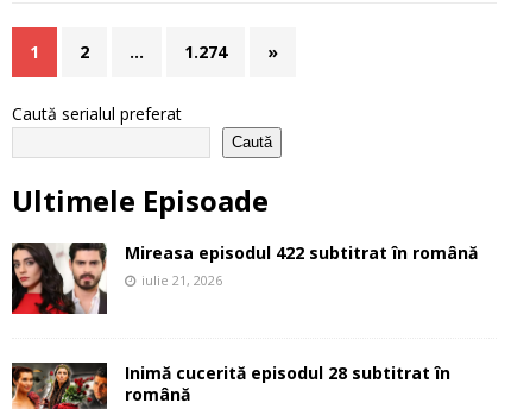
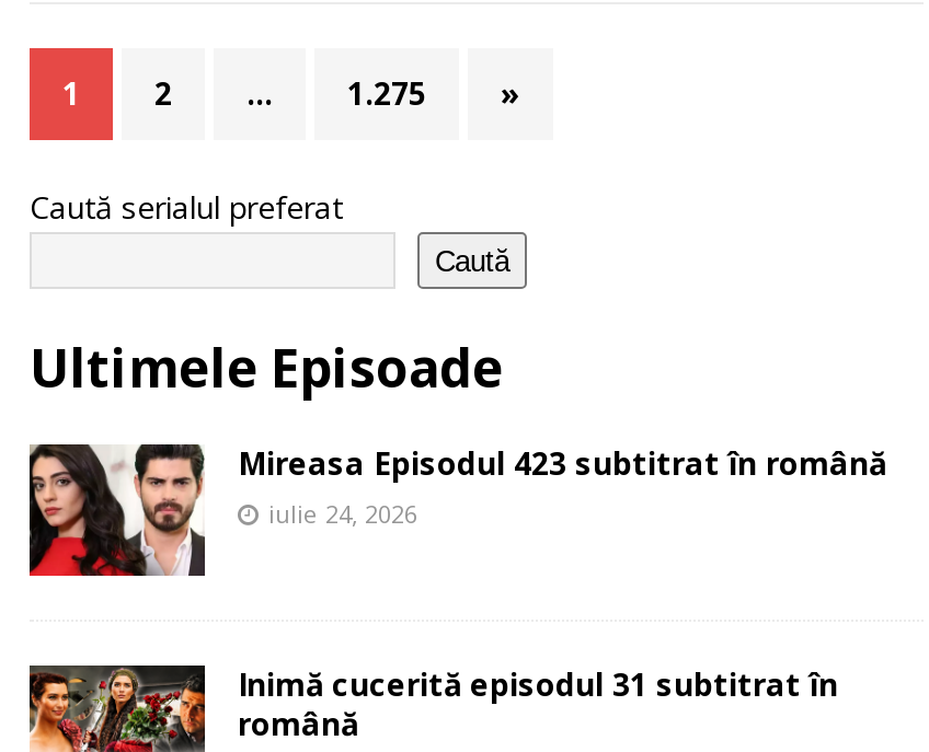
[184,40,227,62] 1.274 -> [347,72,426,114] 1.275
[125,241,478,263] Mireasa episodul 422 subtitrat în română -> [238,442,886,484] Mireasa Episodul 423 subtitrat în română
[141,270,222,288] iulie 21, 2026 -> [268,497,417,530] iulie 24, 2026
[125,361,450,384] Inimă cucerită episodul 28 subtitrat în -> [238,664,838,705] Inimă cucerită episodul 31 subtitrat în

